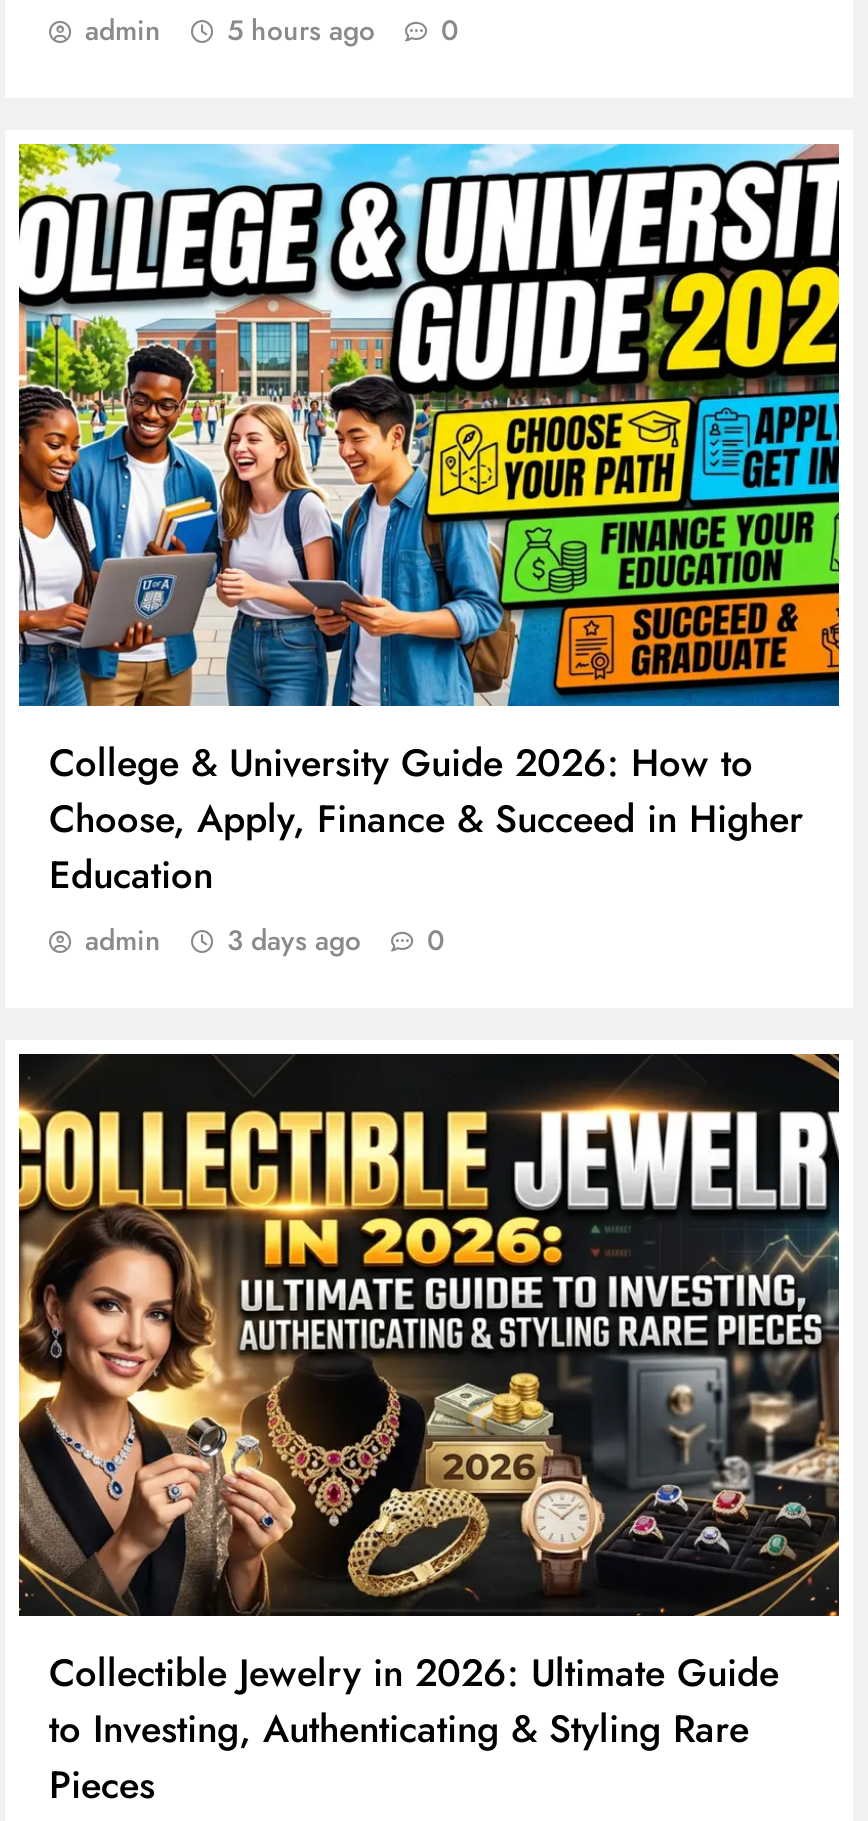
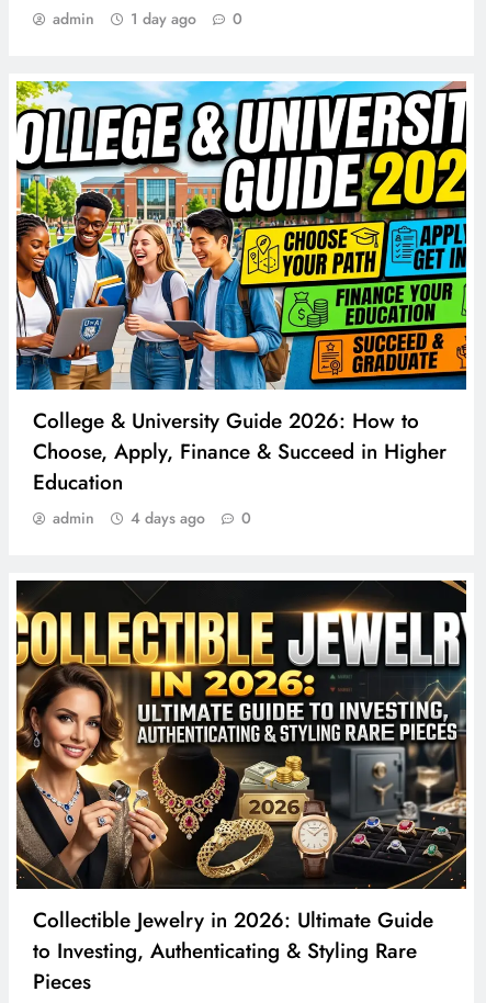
[85,9,459,49] admin 5 hours ago 0 -> [53,7,242,29] admin 1 day ago 0
[85,920,445,960] admin 3 days ago 0 -> [53,507,251,529] admin 4 days ago 0

